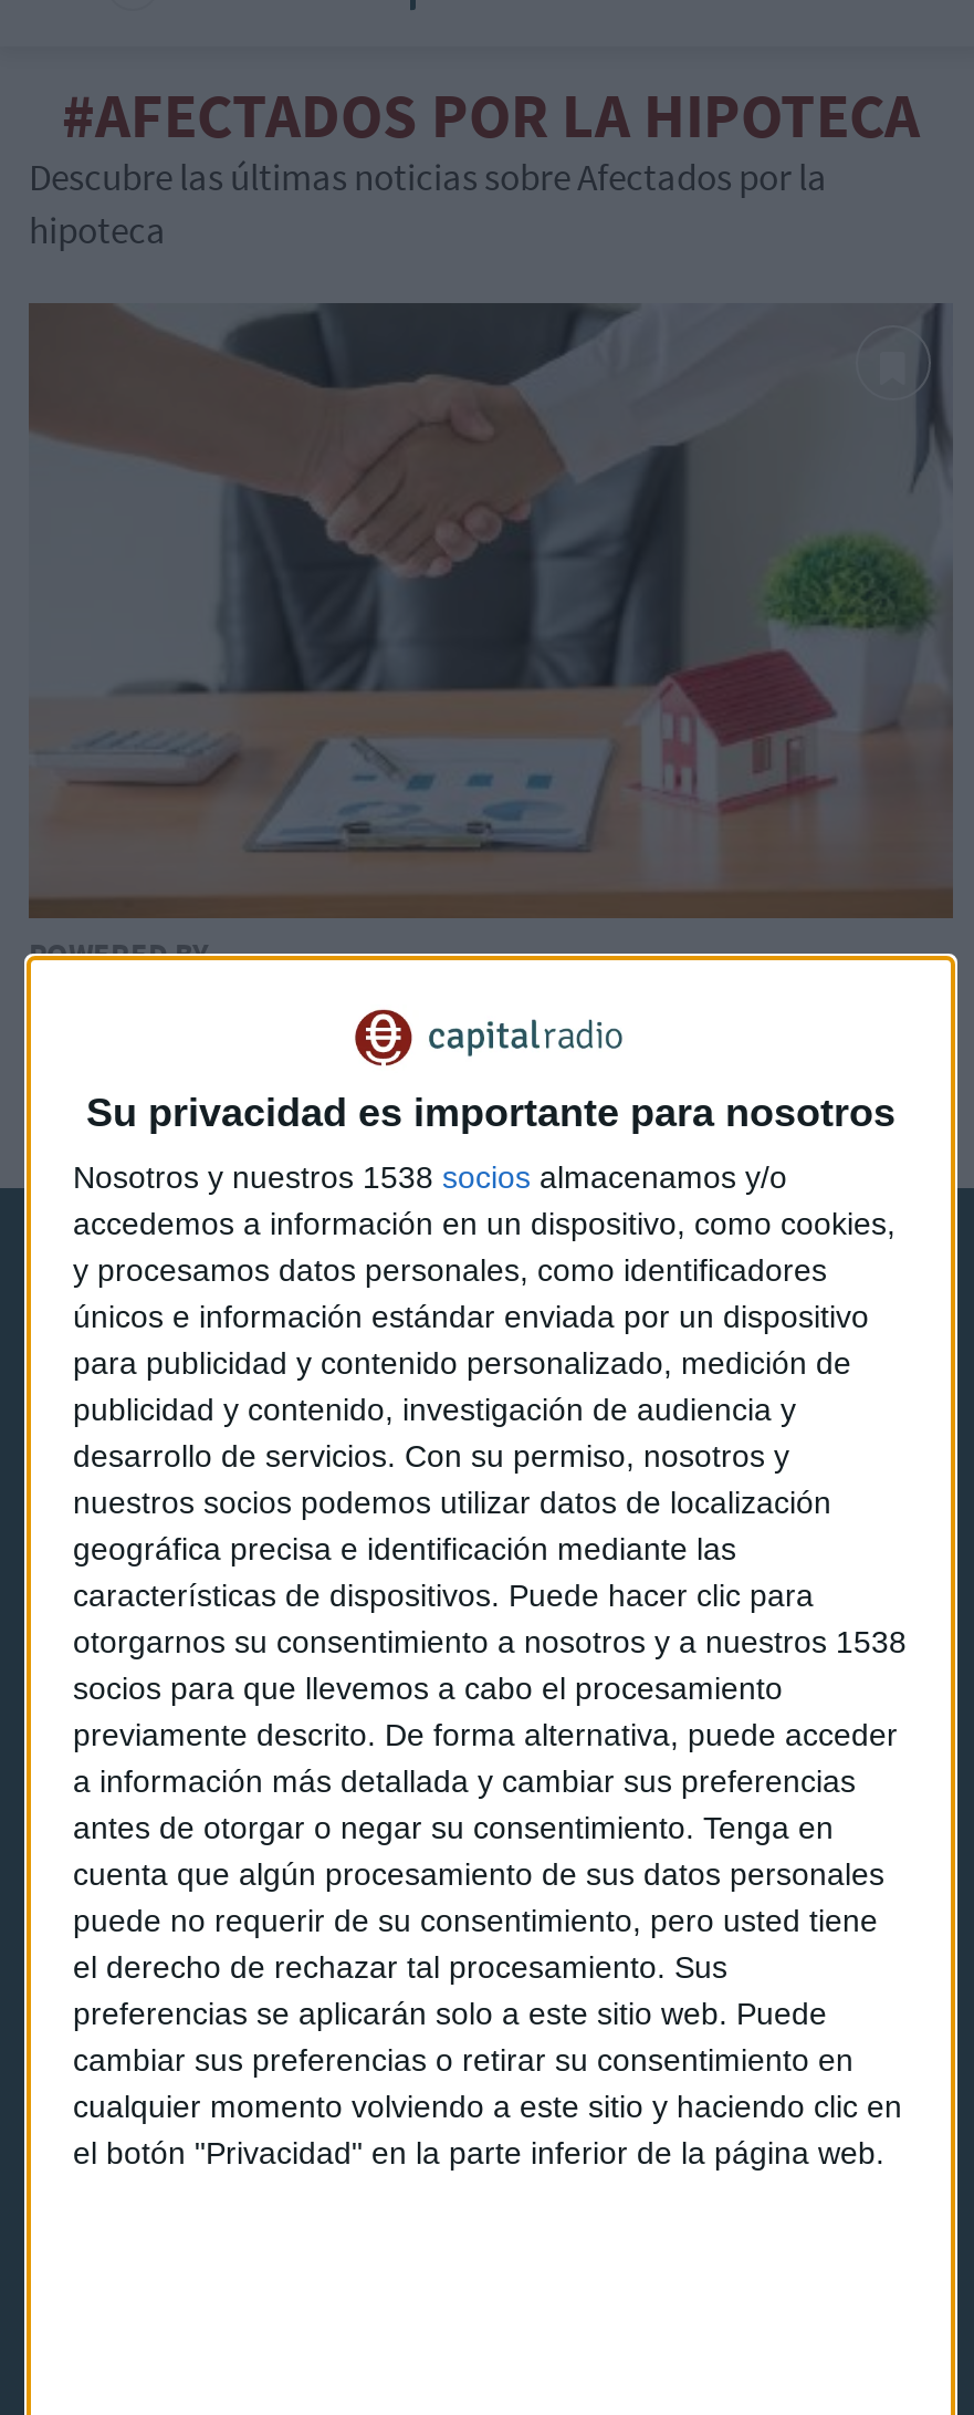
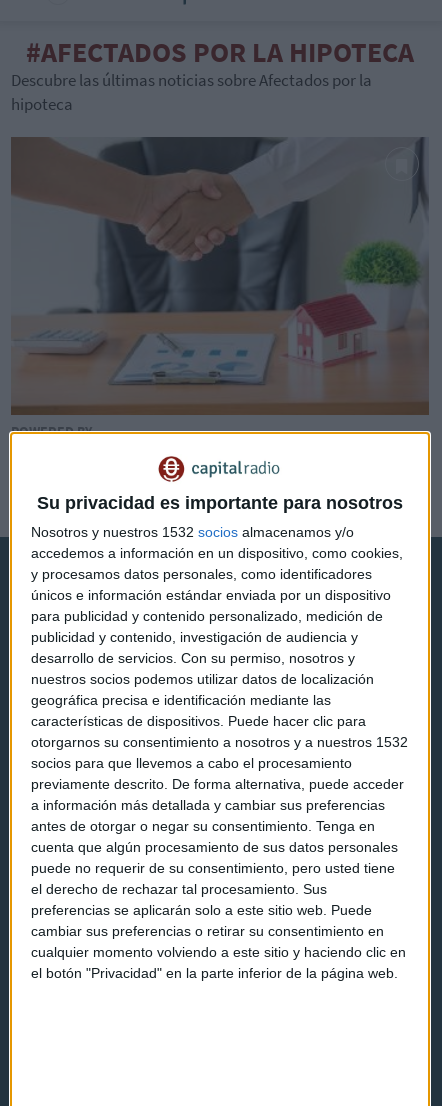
[73,1159,787,1194] Nosotros y nuestros 1538 socios almacenamos y/o -> [31,524,354,540] Nosotros y nuestros 1532 socios almacenamos y/o
[73,1623,907,1659] otorgarnos su consentimiento a nosotros y a nuestros 1538 -> [31,734,408,750] otorgarnos su consentimiento a nosotros y a nuestros 1532

